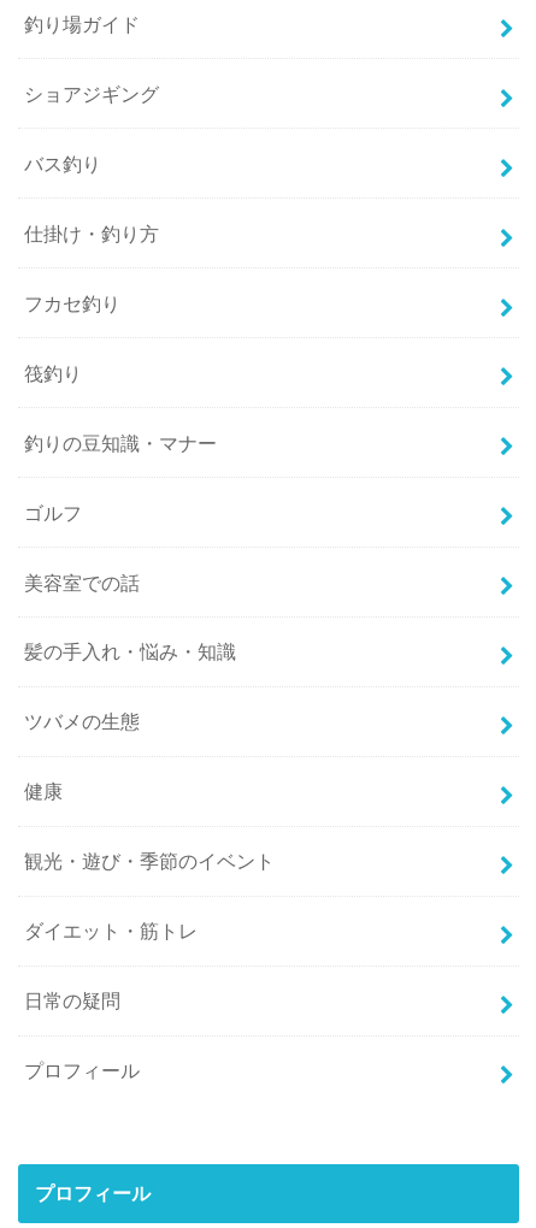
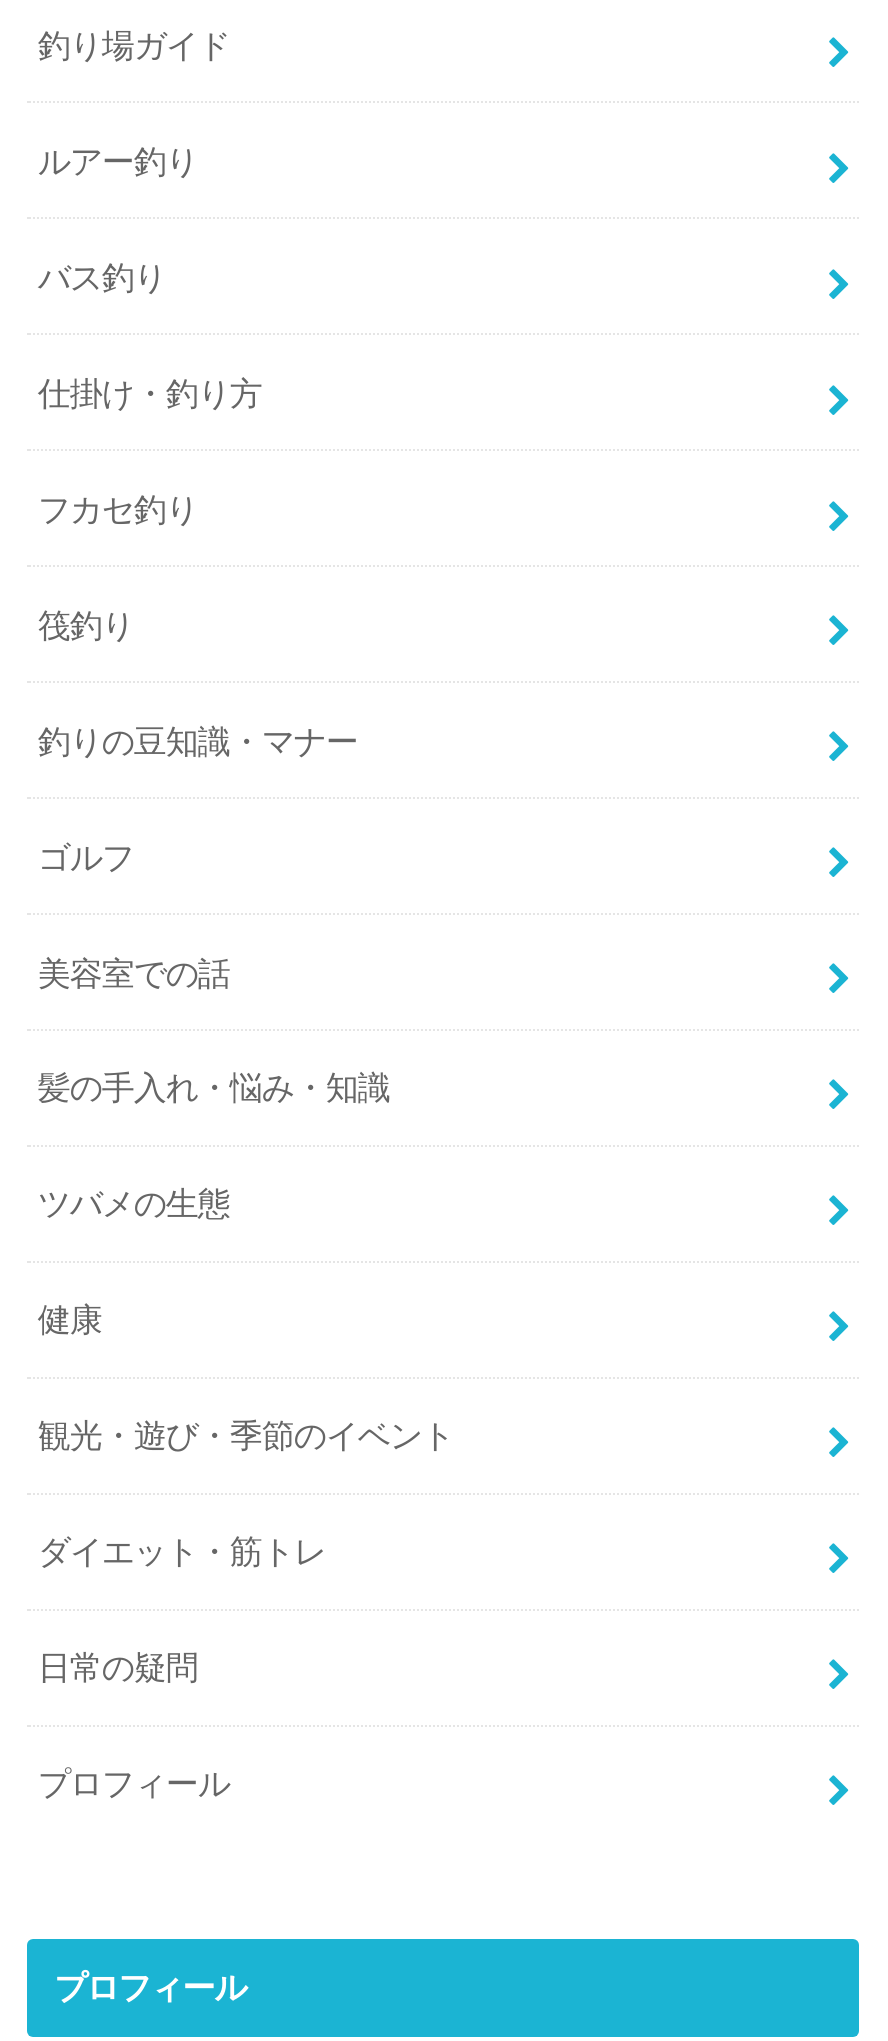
[25,83,159,105] ショアジギング -> [38,143,198,179] ルアー釣り

